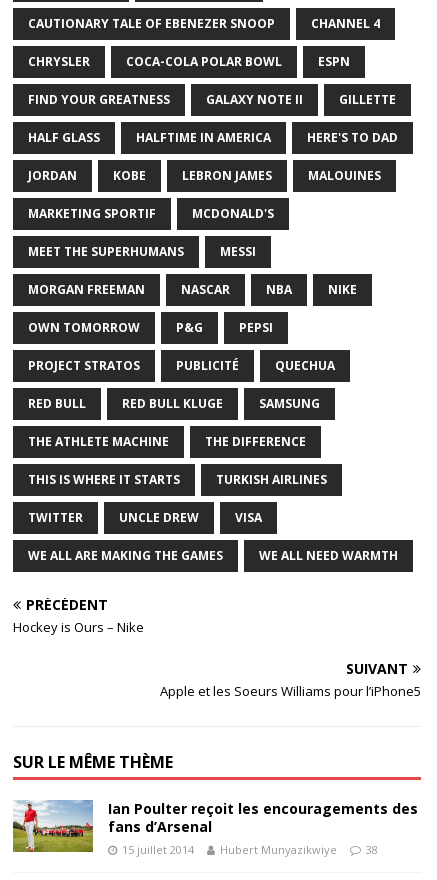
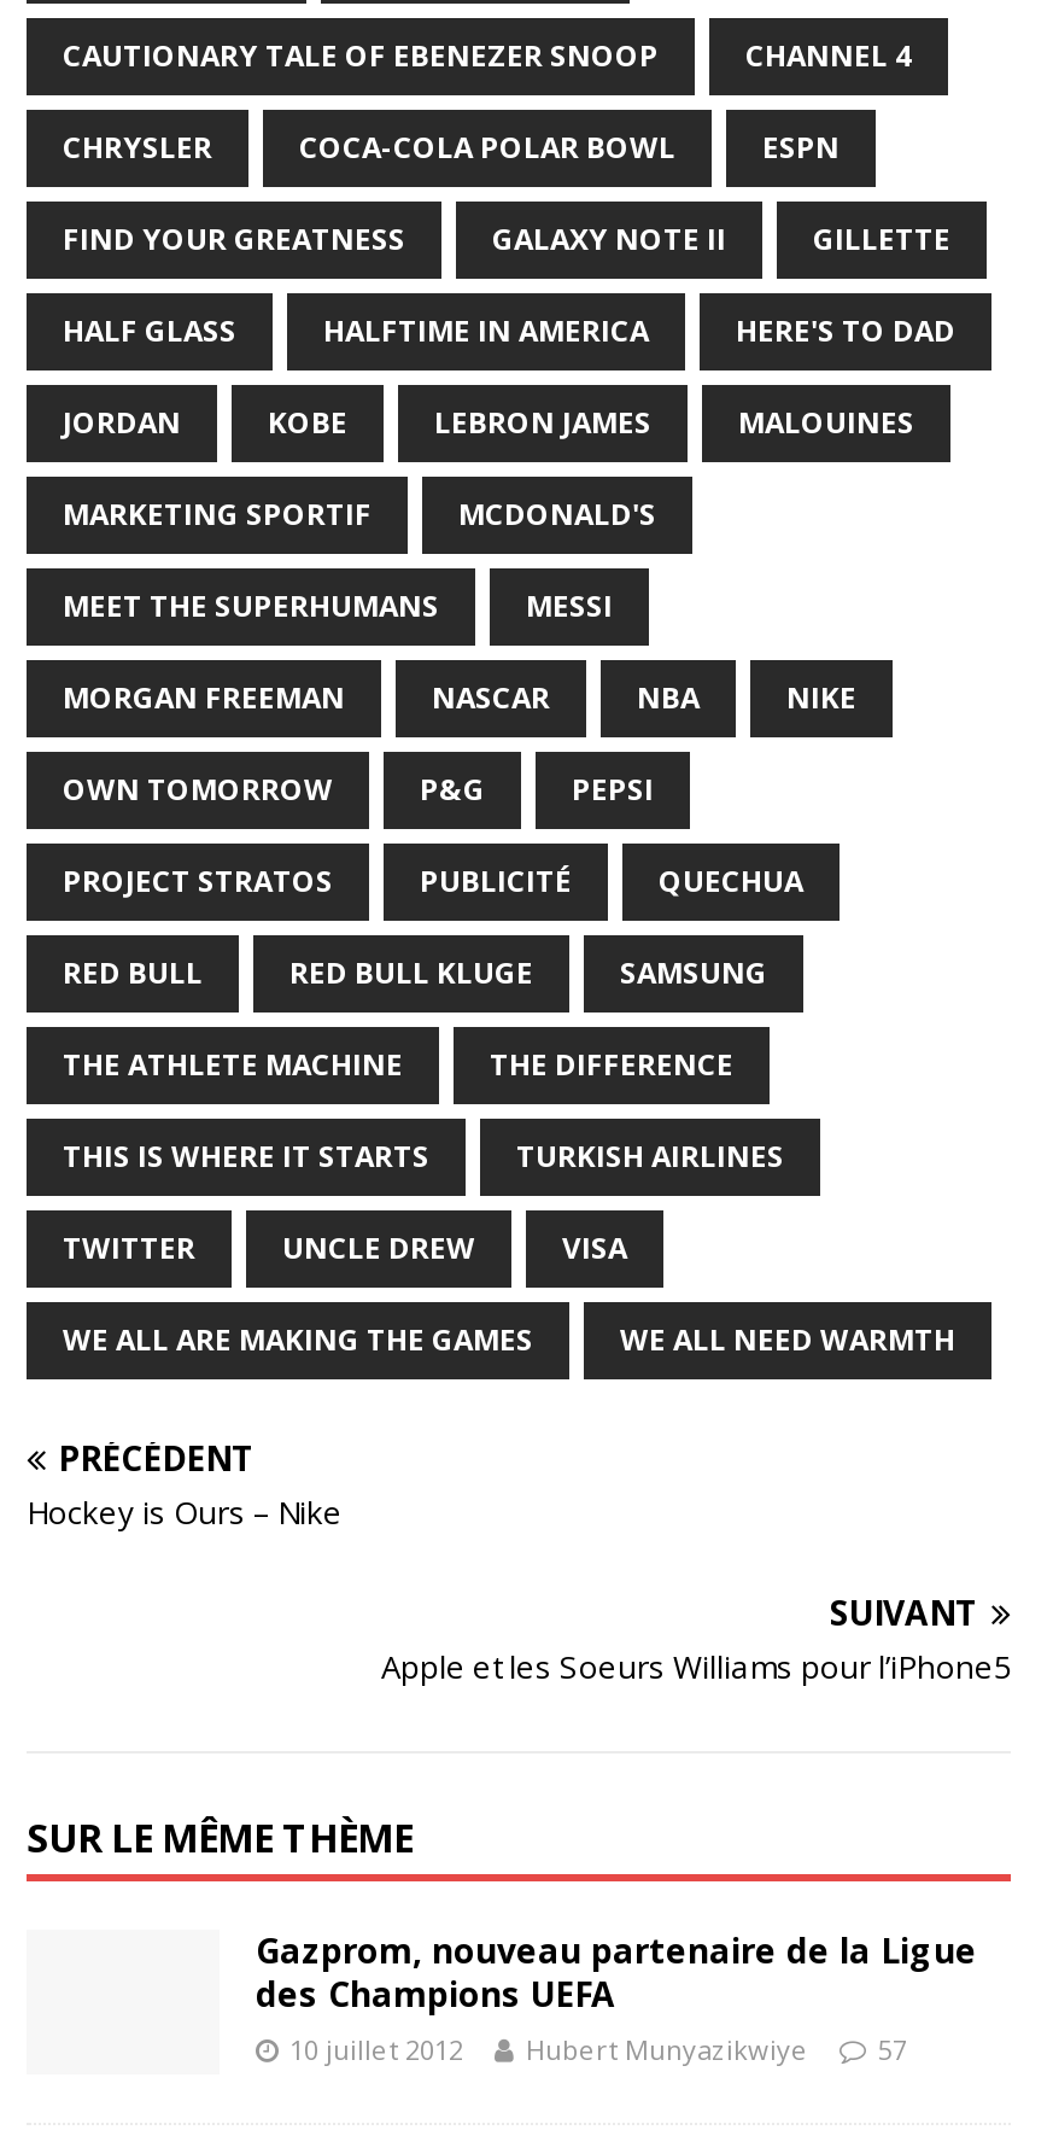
[12,799,94,853] [image] -> none
[108,799,418,857] Ian Poulter reçoit les encouragements des | fans d’Arsenal | 15 juillet 2014 -> [256,1927,977,2067] Gazprom, nouveau partenaire de la Ligue | des Champions UEFA | 10 juillet 2012
[366,842,378,857] 38 -> [878,2031,907,2067] 57

